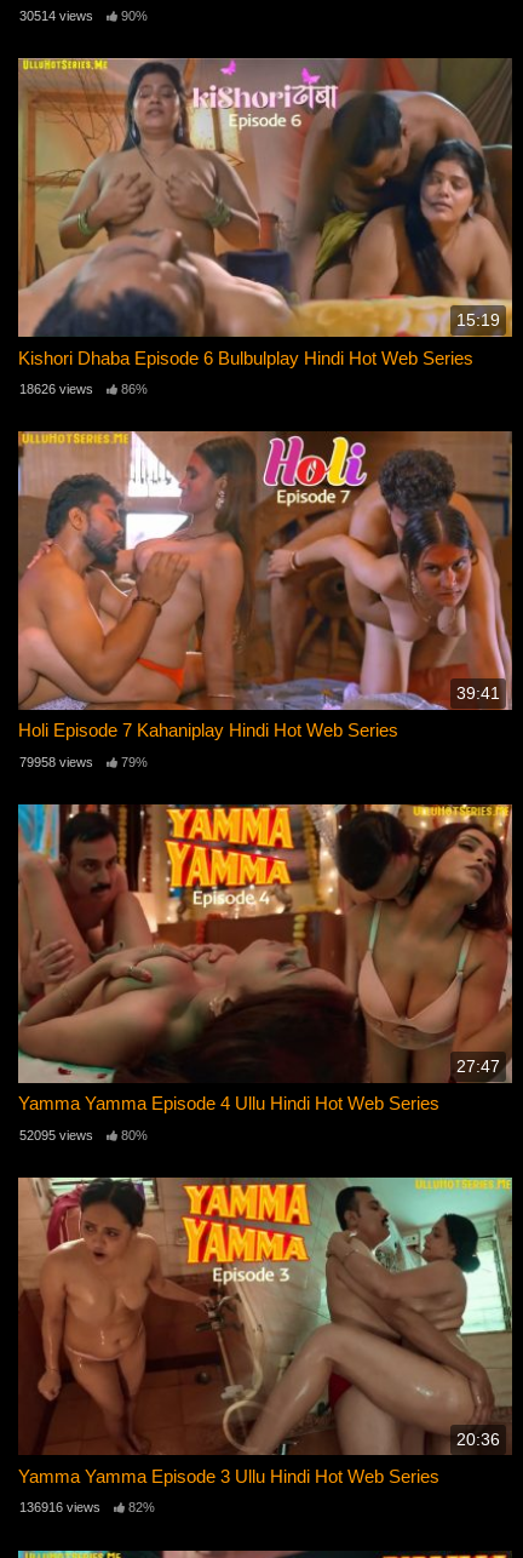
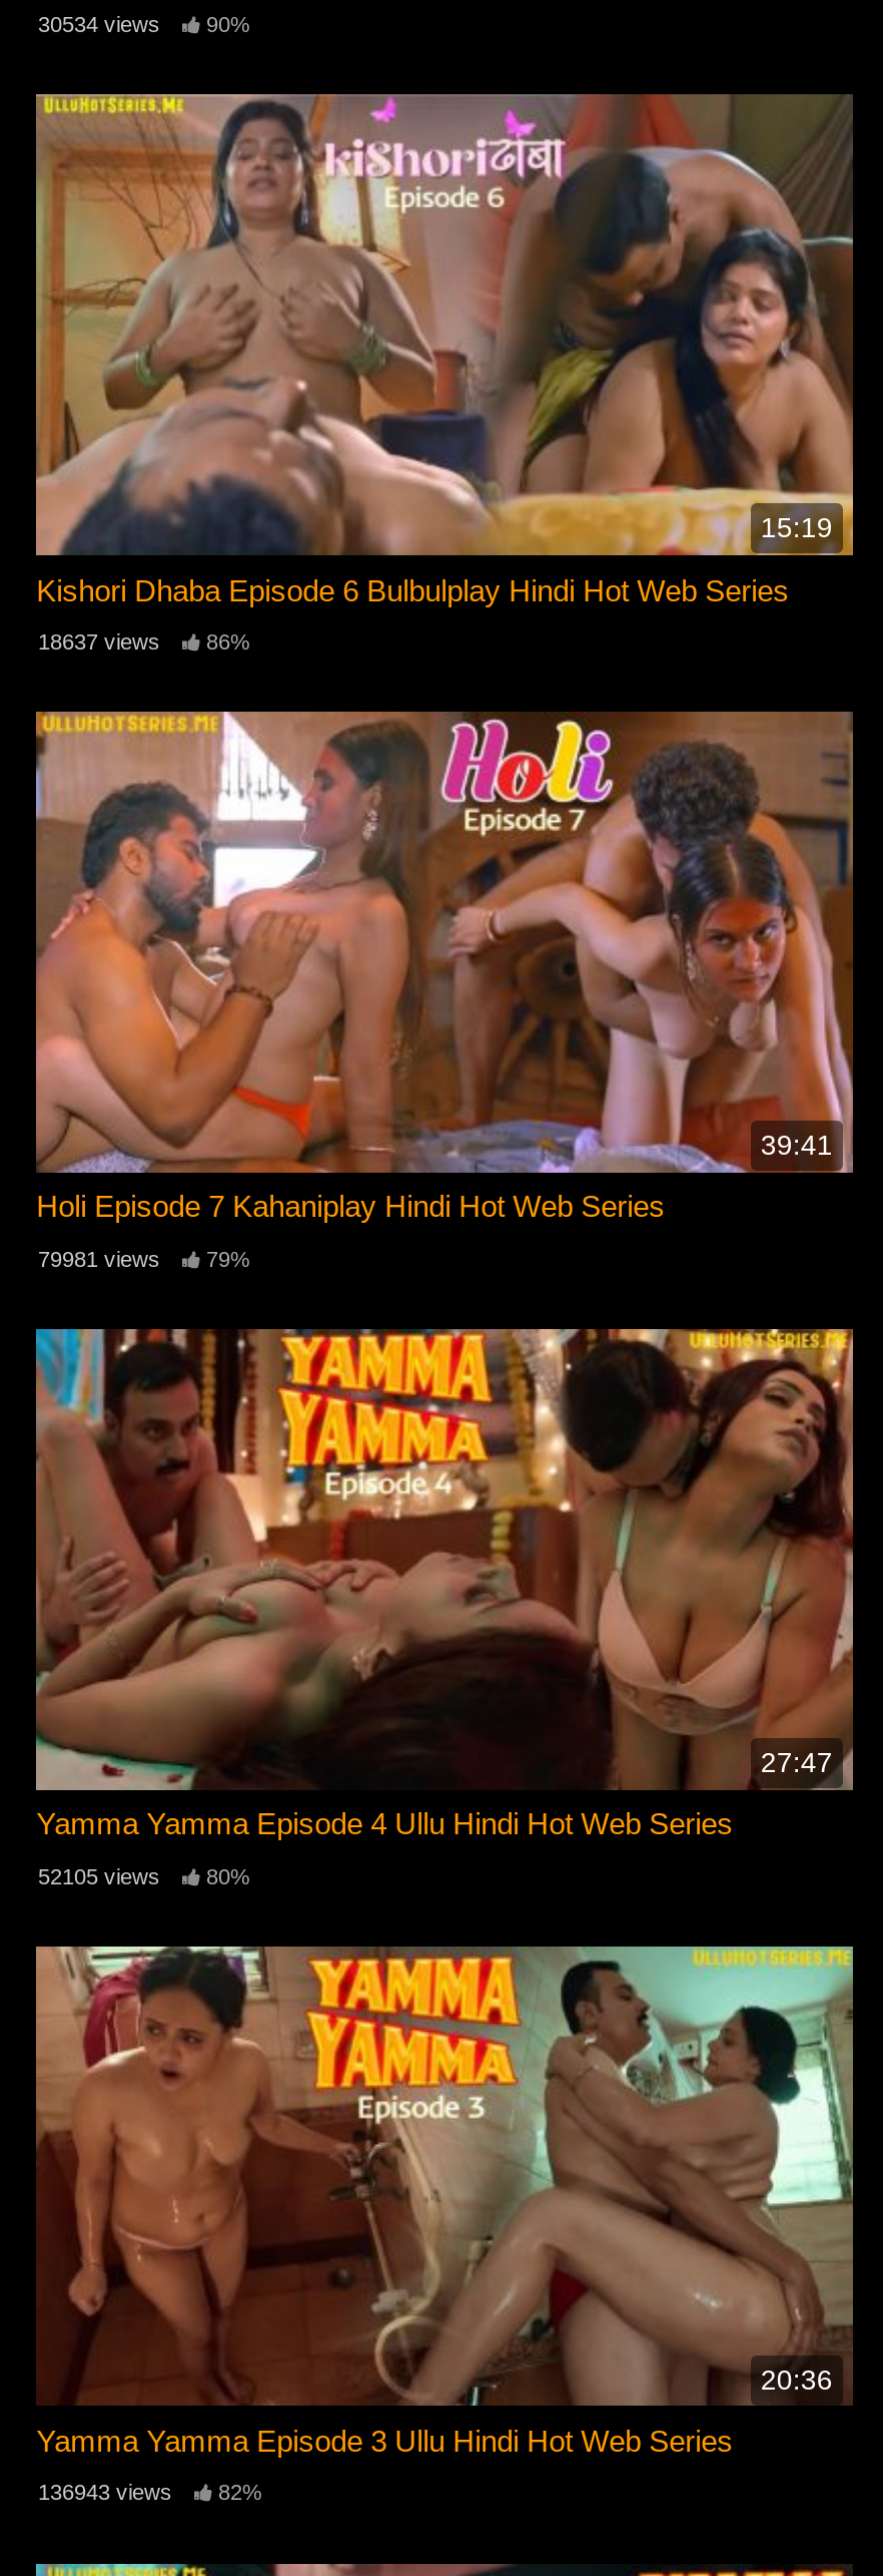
[19,8,148,23] 30514 views 90% -> [38,12,250,36] 30534 views 90%
[19,381,148,396] 18626 views 86% -> [38,629,250,653] 18637 views 86%
[19,754,148,769] 79958 views 79% -> [38,1246,250,1270] 79981 views 79%
[19,1127,148,1142] 52095 views 80% -> [38,1863,250,1887] 52105 views 80%
[19,1500,155,1515] 136916 views 82% -> [38,2481,262,2505] 136943 views 82%

